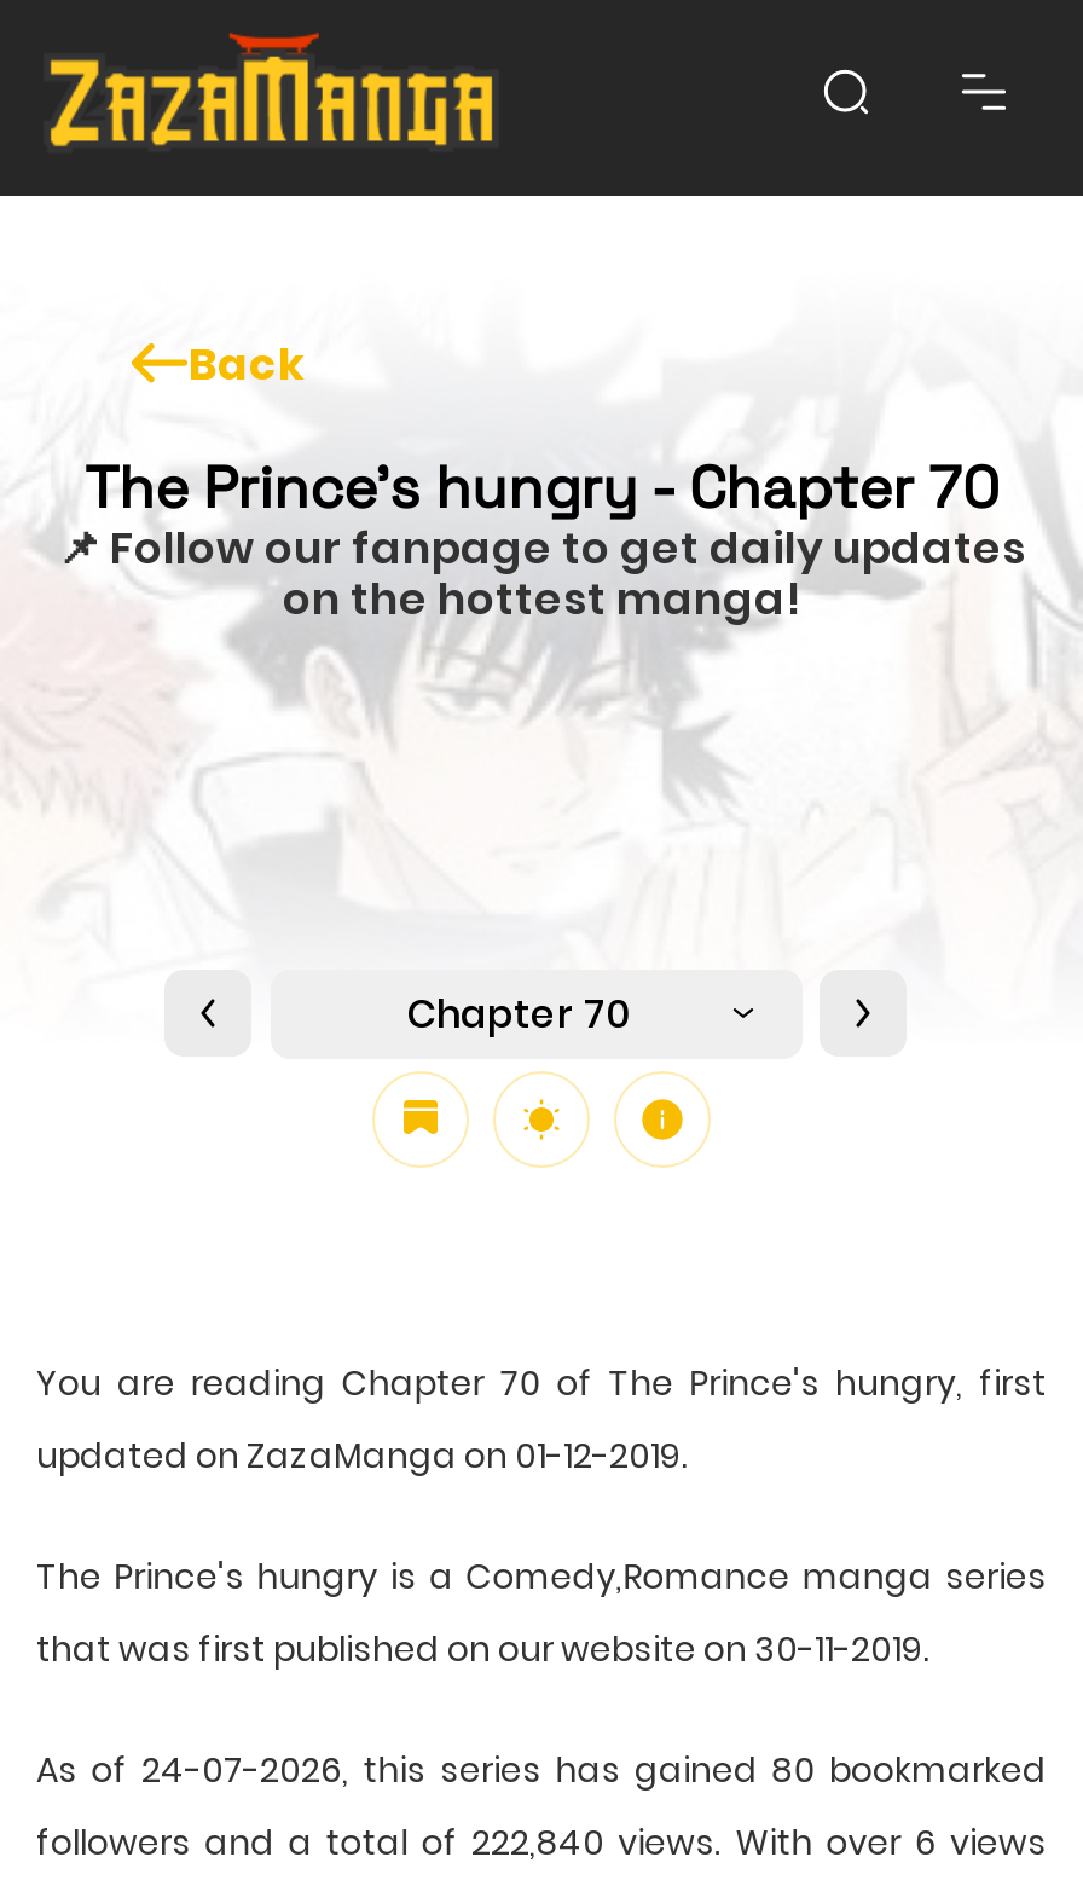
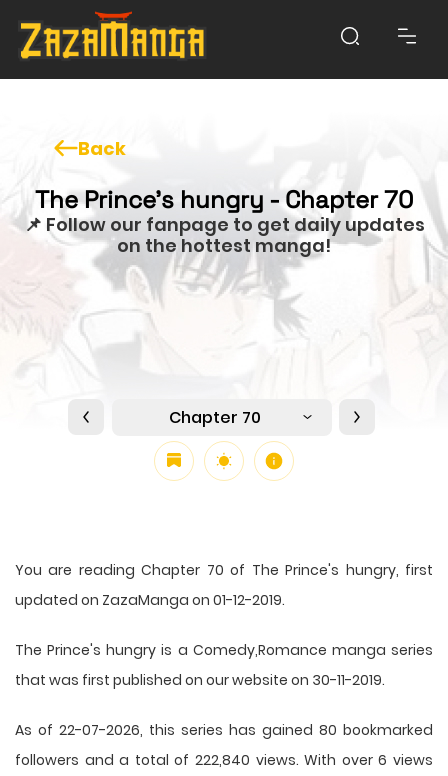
[36,1745,1047,1794] As of 24-07-2026, this series has gained 80 bookmarked -> [15,720,433,740] As of 22-07-2026, this series has gained 80 bookmarked

